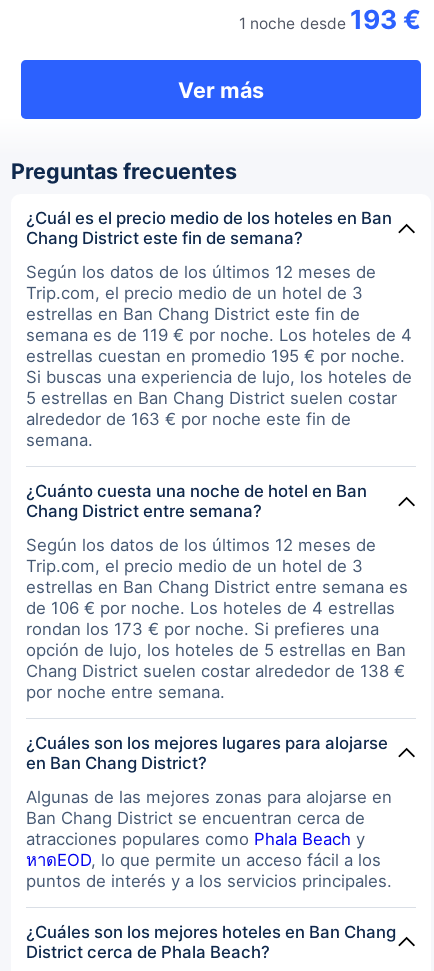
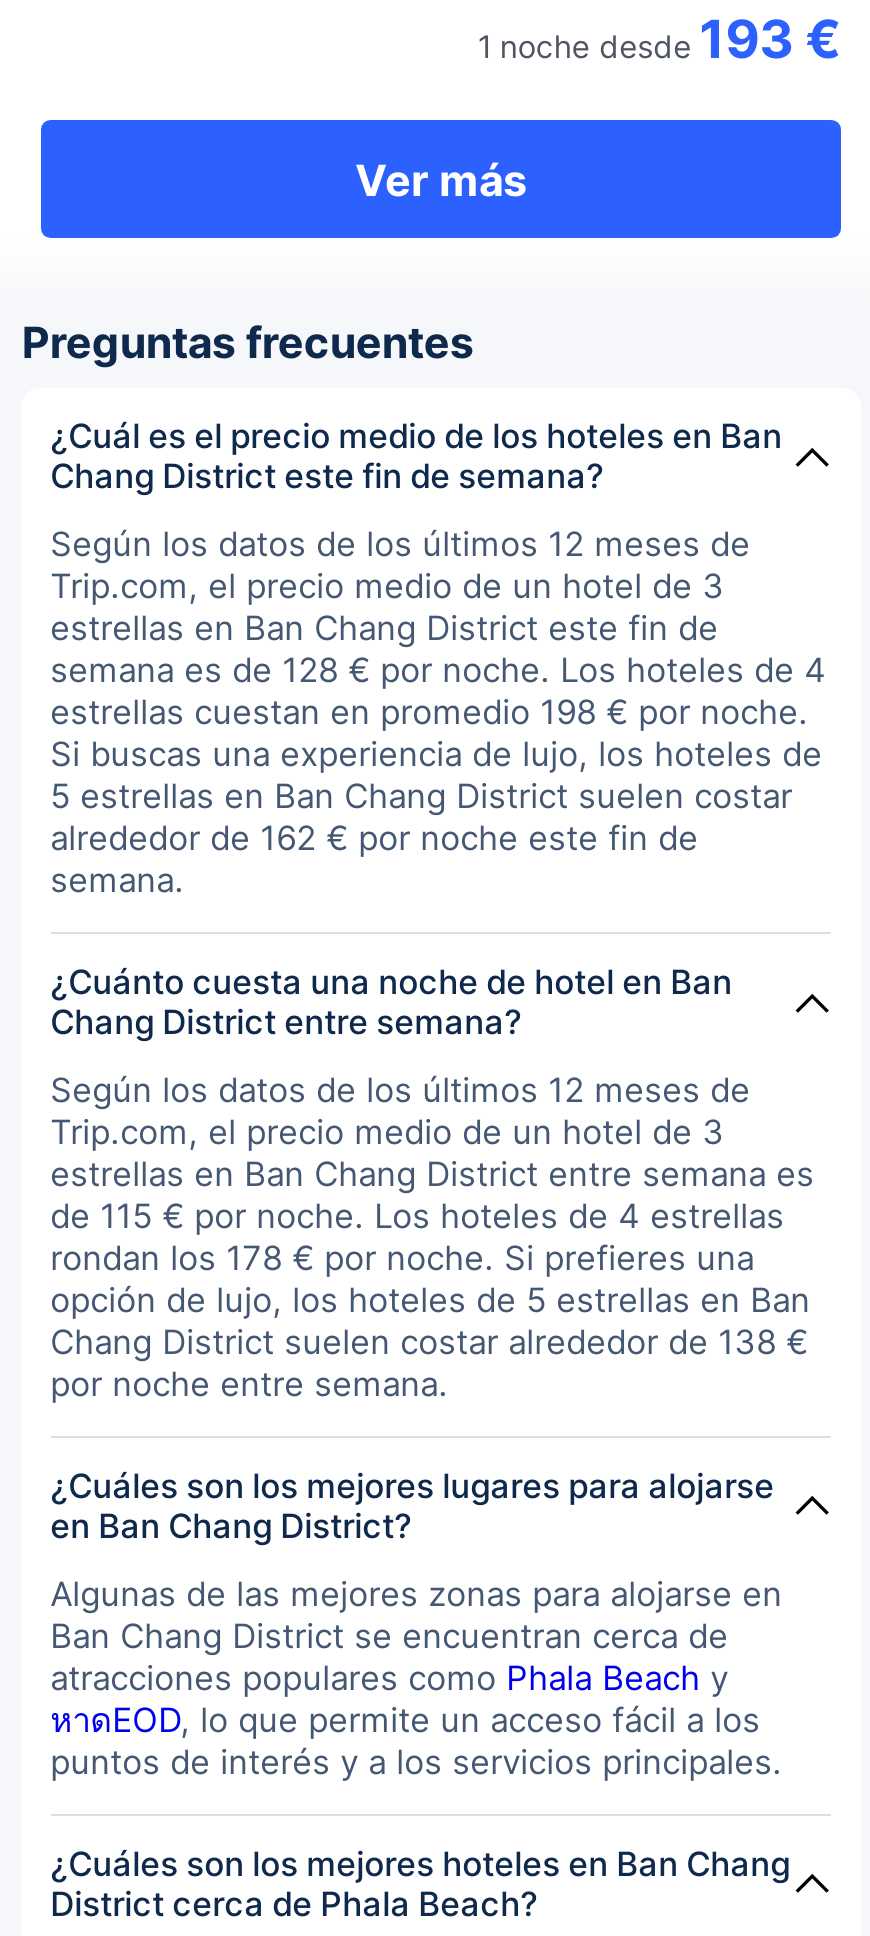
[26,325,412,345] semana es de 119 € por noche. Los hoteles de 4 -> [50,651,826,691] semana es de 128 € por noche. Los hoteles de 4
[26,346,405,366] estrellas cuestan en promedio 195 € por noche. -> [50,693,808,733] estrellas cuestan en promedio 198 € por noche.
[26,409,351,429] alrededor de 163 € por noche este fin de -> [50,819,698,859] alrededor de 162 € por noche este fin de
[26,598,395,618] de 106 € por noche. Los hoteles de 4 estrellas -> [50,1197,784,1237] de 115 € por noche. Los hoteles de 4 estrellas
[26,619,379,639] rondan los 173 € por noche. Si prefieres una -> [50,1239,754,1279] rondan los 178 € por noche. Si prefieres una

